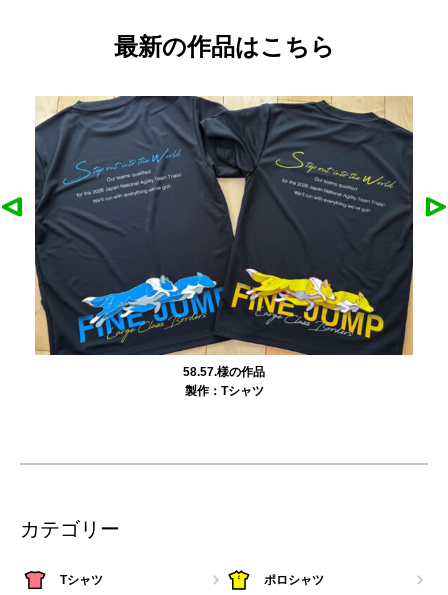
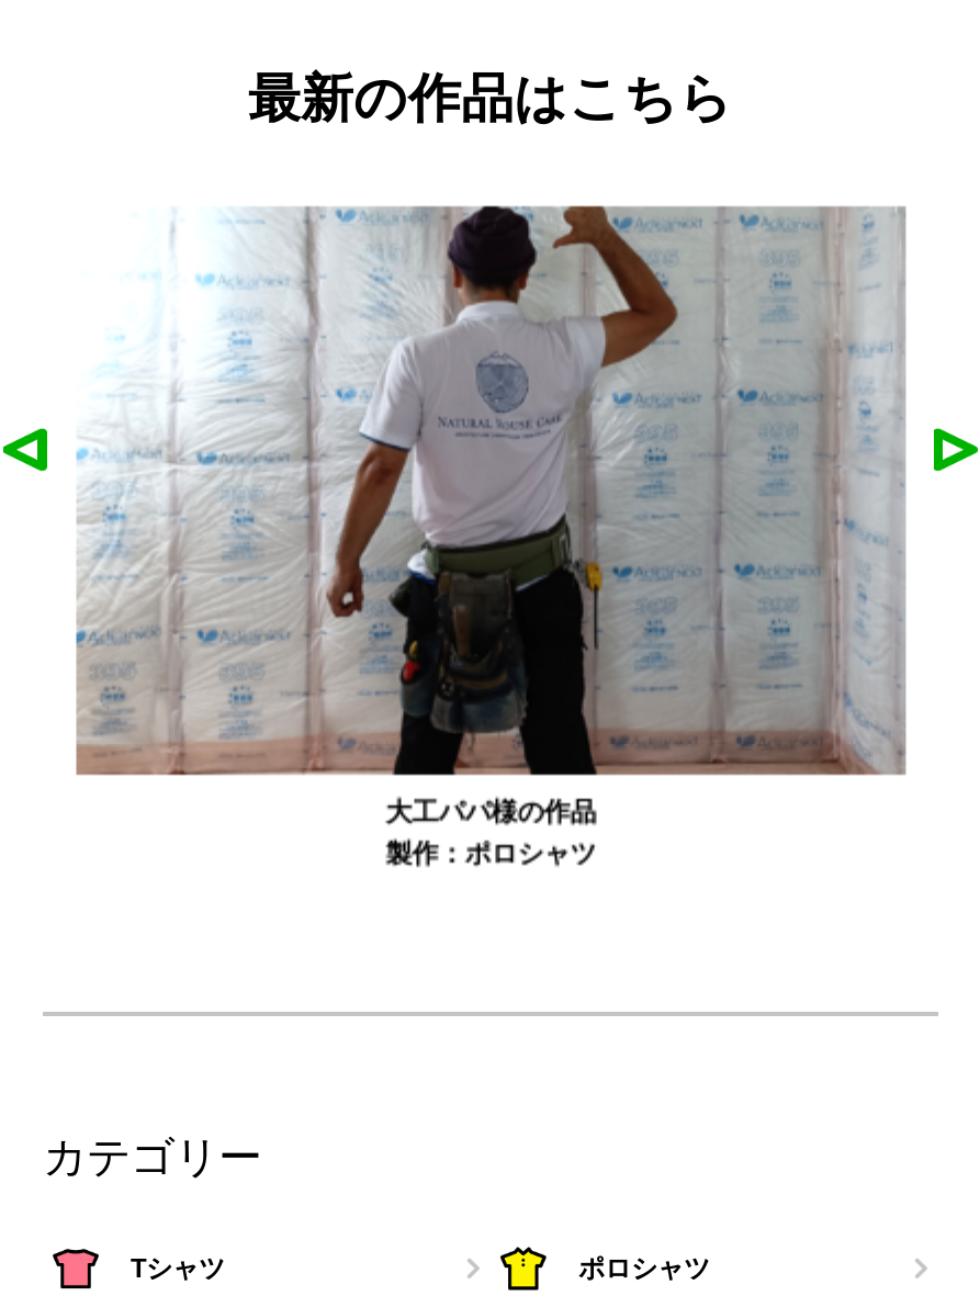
[34,95,413,397] [image] | 58.57.様の作品 | 製作：Tシャツ -> [74,204,905,868] [image] | 大工パパ様の作品 | 製作：ポロシャツ

